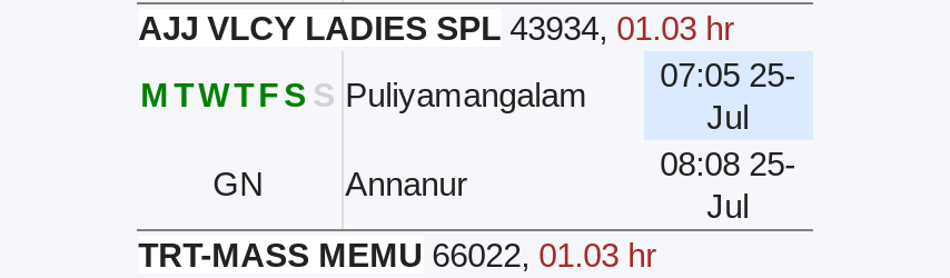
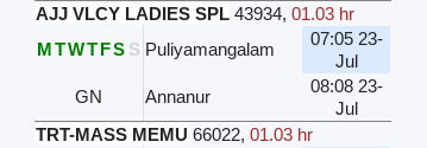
[660,54,796,92] 07:05 25- -> [310,29,383,49] 07:05 23-
[660,143,796,181] 08:08 25- -> [310,76,383,96] 08:08 23-

